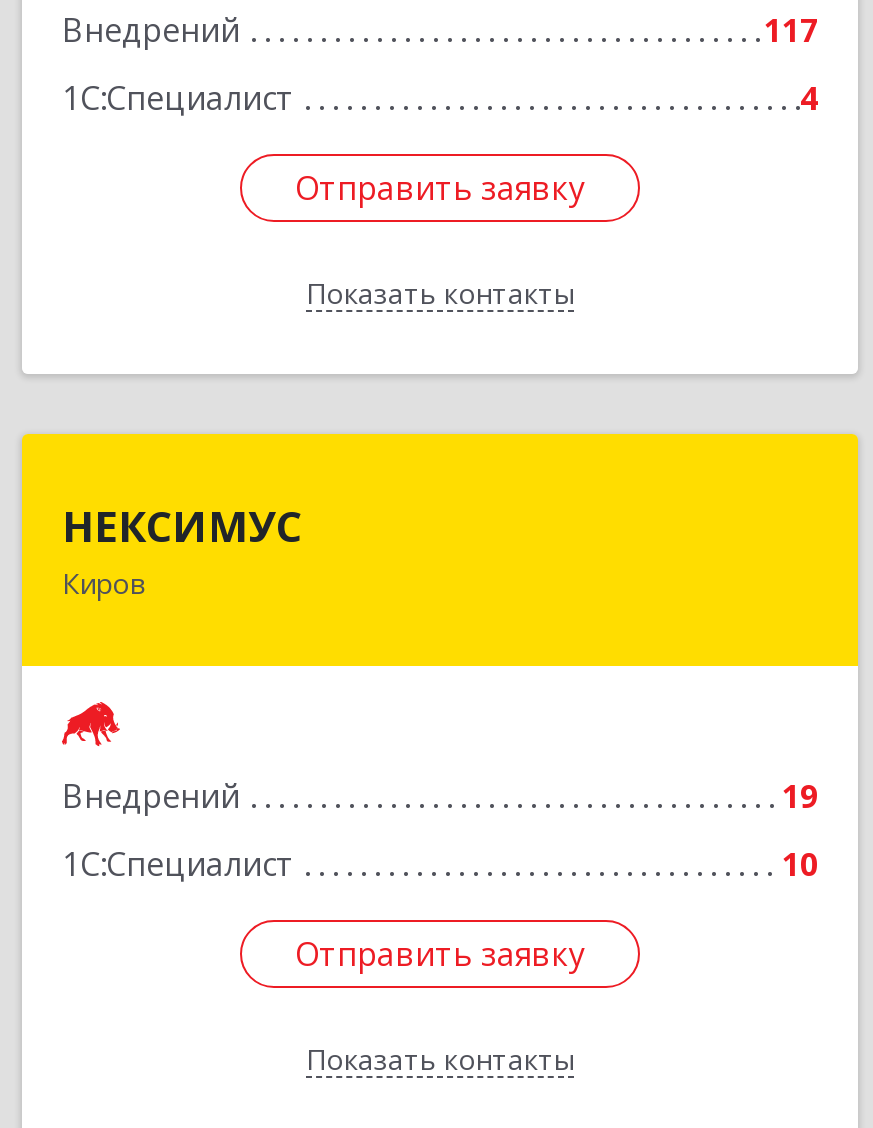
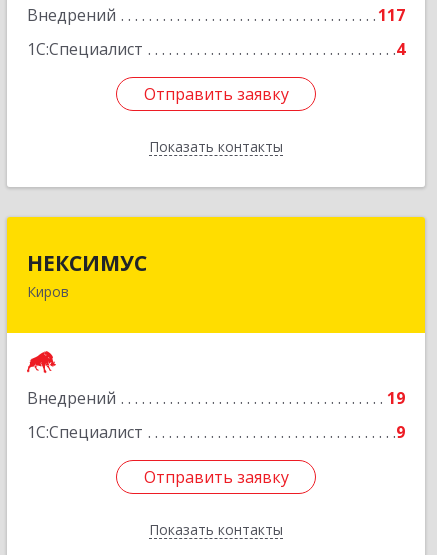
[782,842,818,886] 10 -> [396,421,405,443] 9

